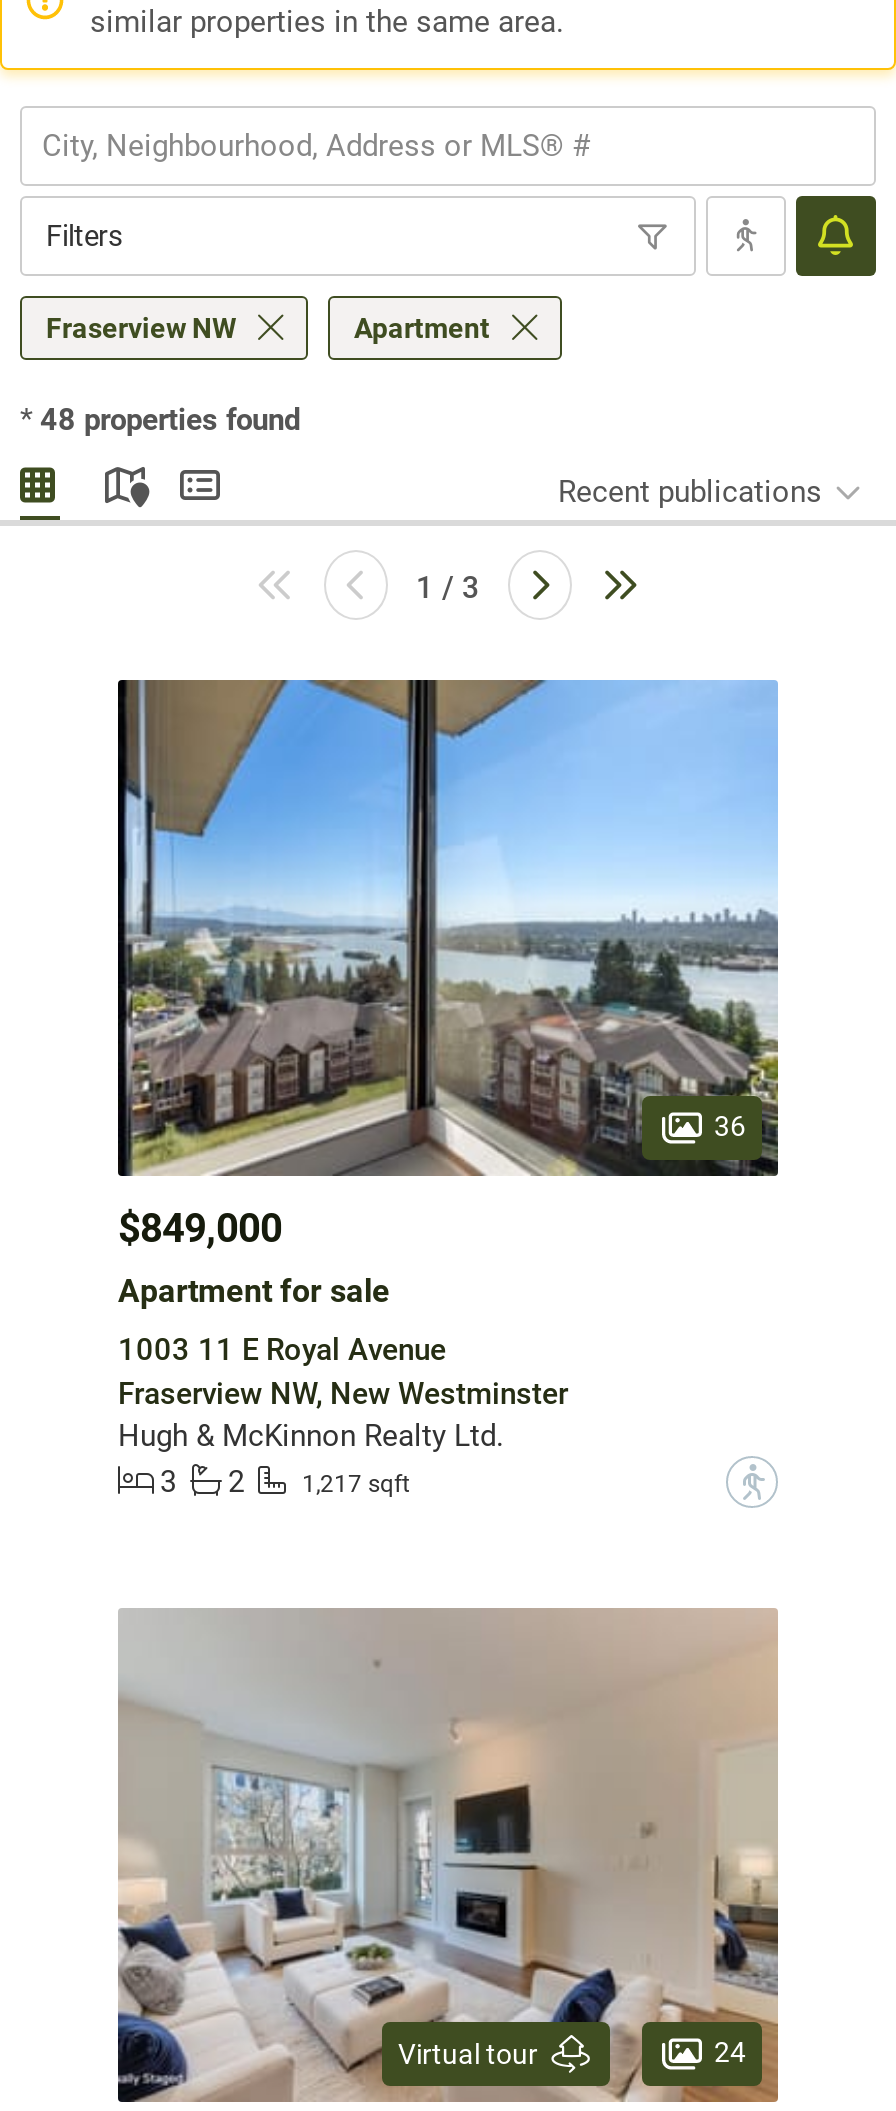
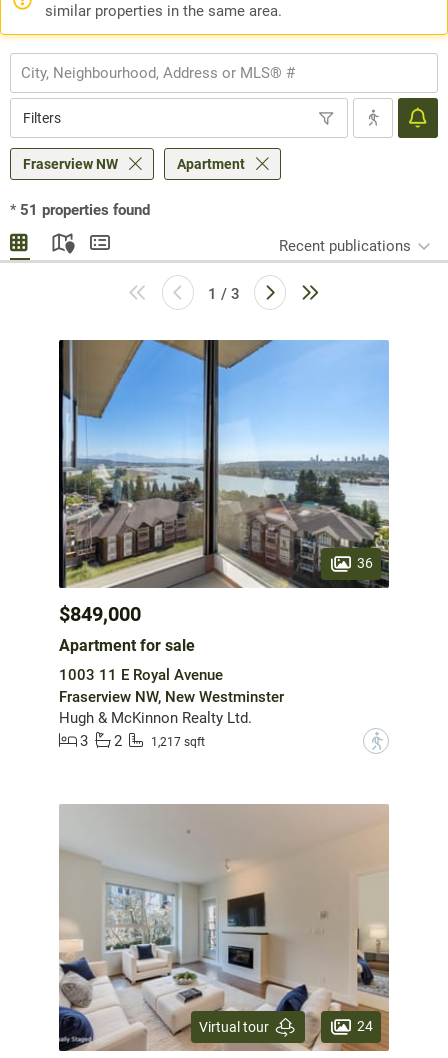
[20,402,300,438] * 48 properties found -> [10,201,150,219] * 51 properties found

